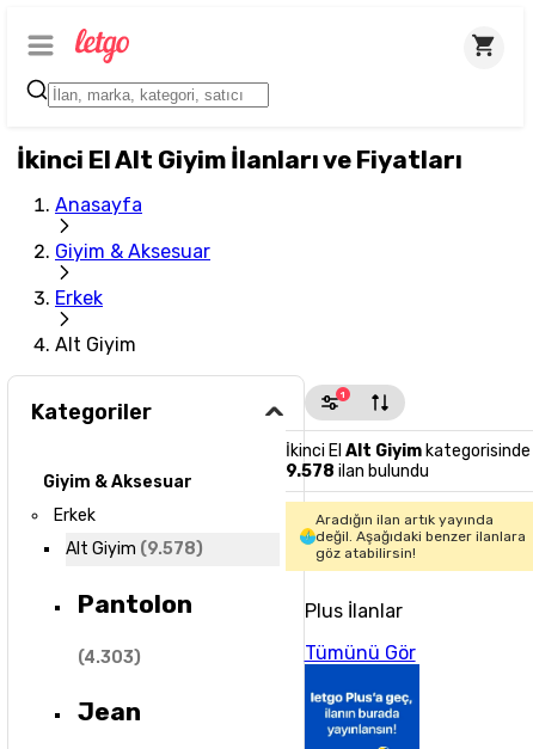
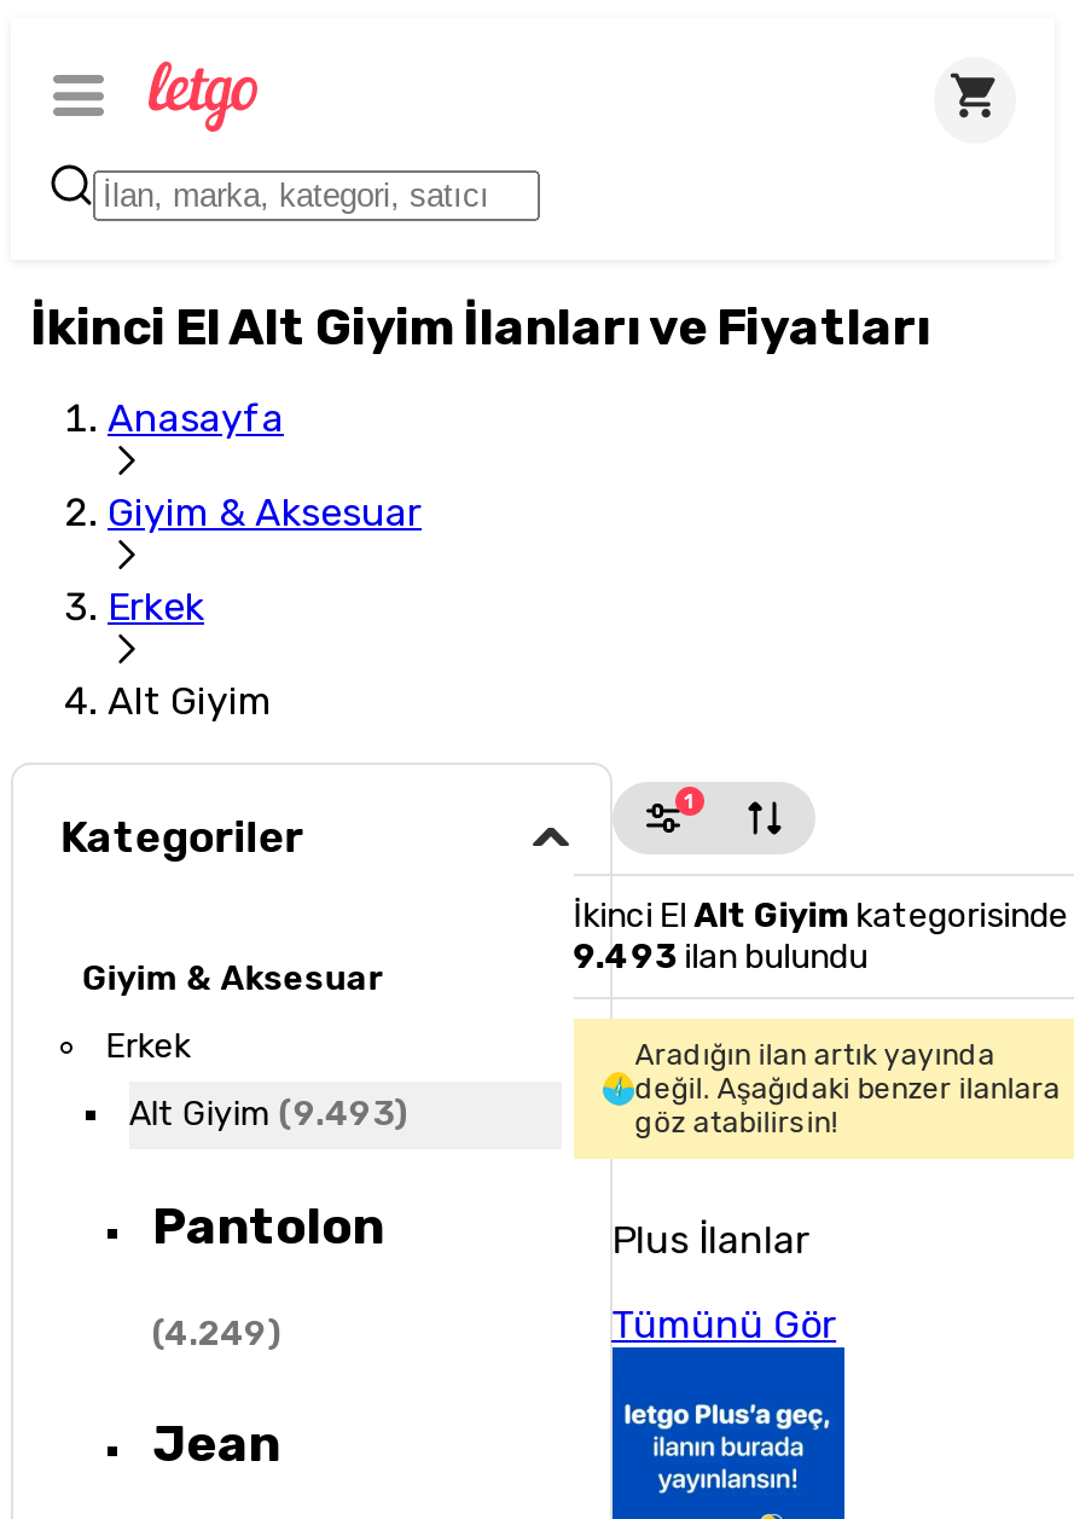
[285,461,429,481] 9.578 ilan bulundu -> [573,937,868,978] 9.493 ilan bulundu
[66,539,203,559] Alt Giyim (9.578) -> [129,1094,409,1135] Alt Giyim (9.493)
[77,647,140,668] (4.303) -> [152,1314,283,1355] (4.249)

